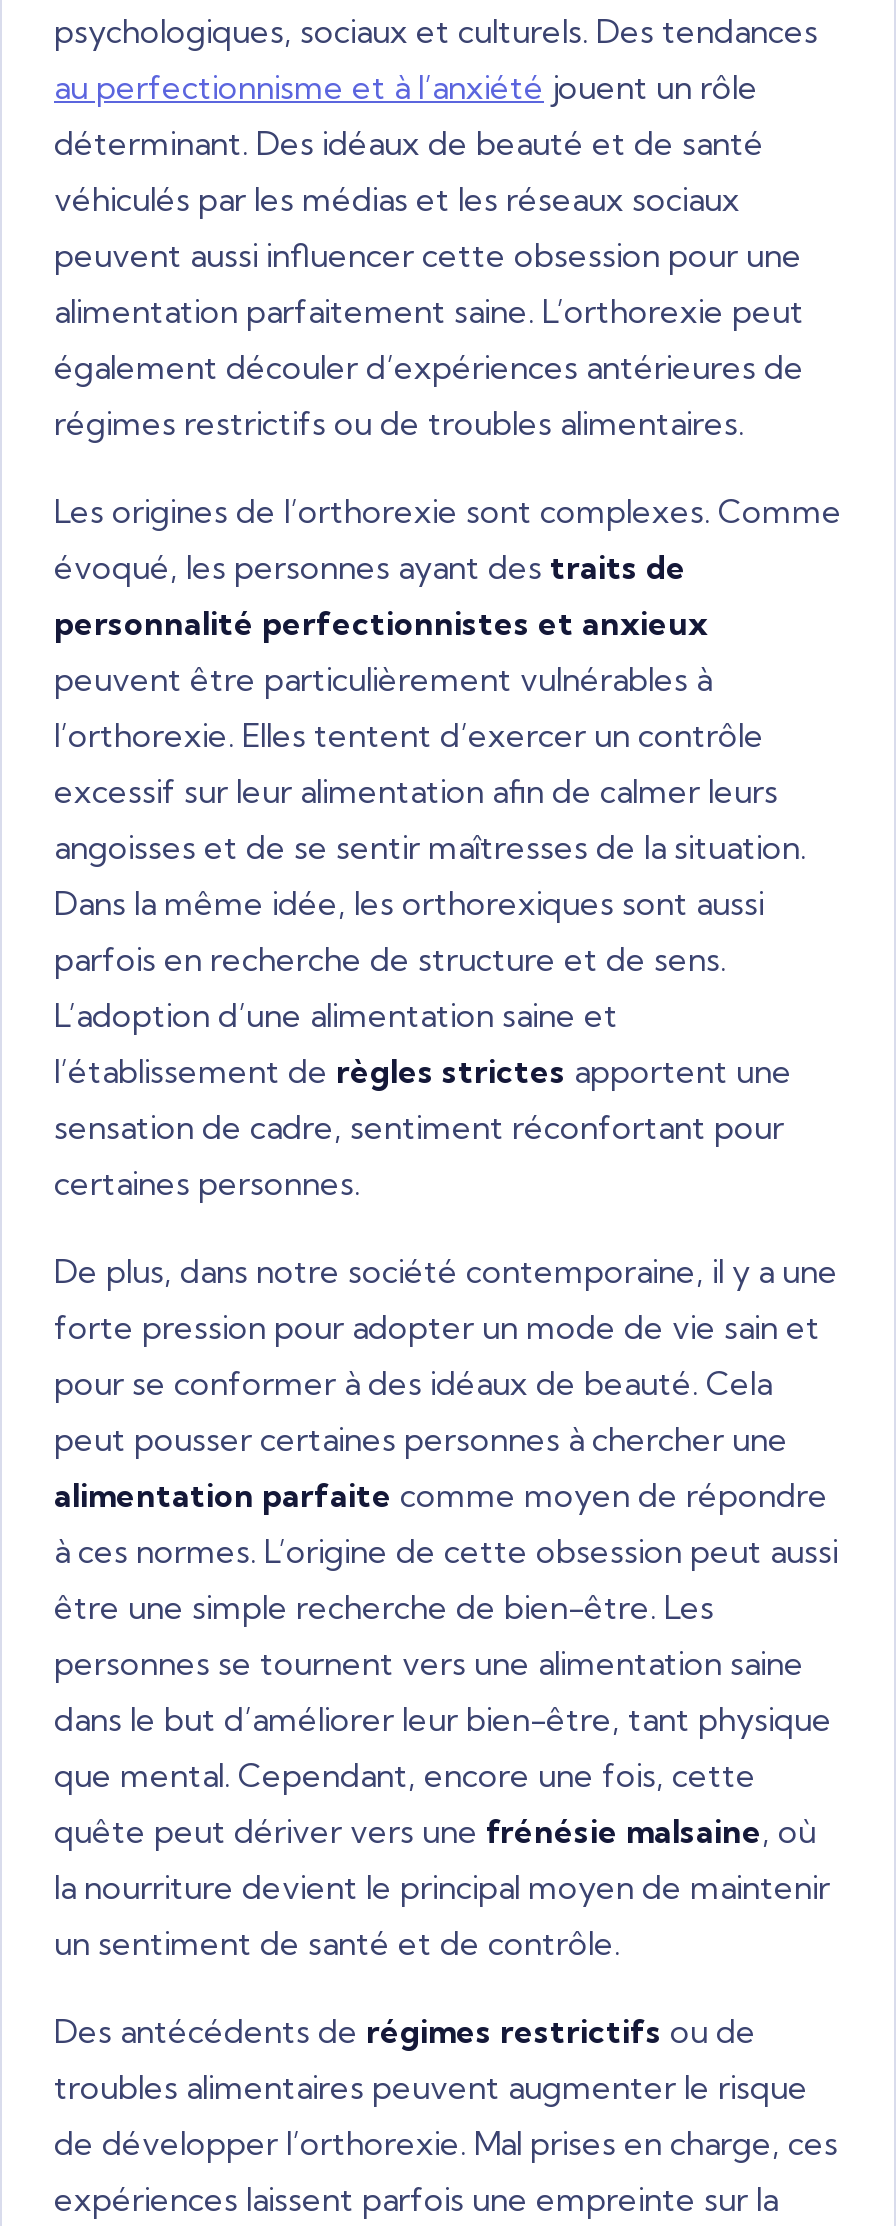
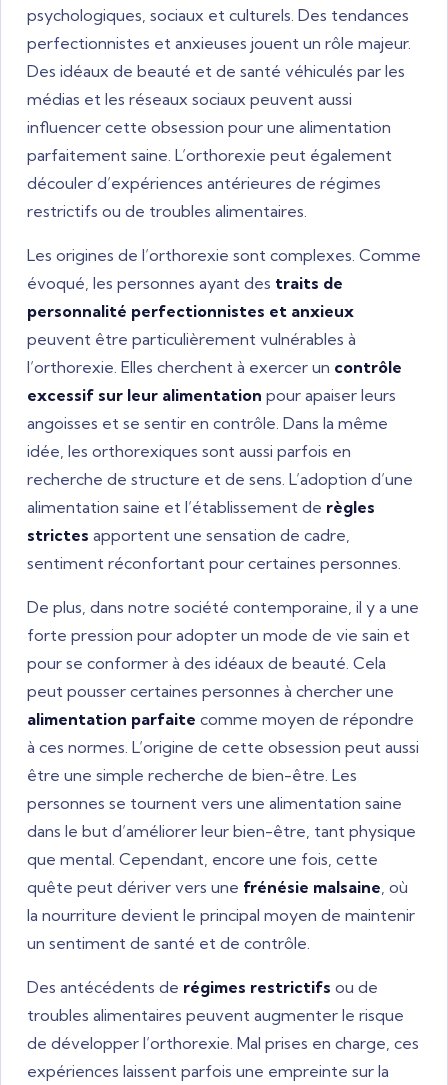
[54,66,804,442] au perfectionnisme et à l’anxiété jouent un rôle | déterminant. Des idéaux de beauté et de santé | véhiculés par les médias et les réseaux sociaux | peuvent aussi influencer cette obsession pour une | alimentation parfaitement saine. L’orthorexie peut | également découler d’expériences antérieures de | régimes restrictifs ou de troubles alimentaires. -> [27,33,411,221] perfectionnistes et anxieuses jouent un rôle majeur. | Des idéaux de beauté et de santé véhiculés par les | médias et les réseaux sociaux peuvent aussi | influencer cette obsession pour une alimentation | parfaitement saine. L’orthorexie peut également | découler d’expériences antérieures de régimes | restrictifs ou de troubles alimentaires.
[54,714,806,1202] l’orthorexie. Elles tentent d’exercer un contrôle | excessif sur leur alimentation afin de calmer leurs | angoisses et de se sentir maîtresses de la situation. | Dans la même idée, les orthorexiques sont aussi | parfois en recherche de structure et de sens. | L’adoption d’une alimentation saine et | l’établissement de règles strictes apportent une | sensation de cadre, sentiment réconfortant pour | certaines personnes. -> [27,357,413,573] l’orthorexie. Elles cherchent à exercer un contrôle | excessif sur leur alimentation pour apaiser leurs | angoisses et se sentir en contrôle. Dans la même | idée, les orthorexiques sont aussi parfois en | recherche de structure et de sens. L’adoption d’une | alimentation saine et l’établissement de règles | strictes apportent une sensation de cadre, | sentiment réconfortant pour certaines personnes.

